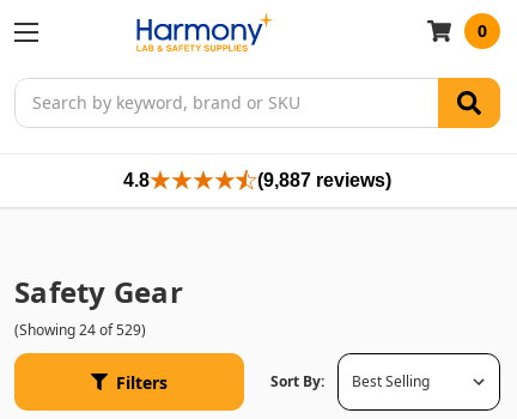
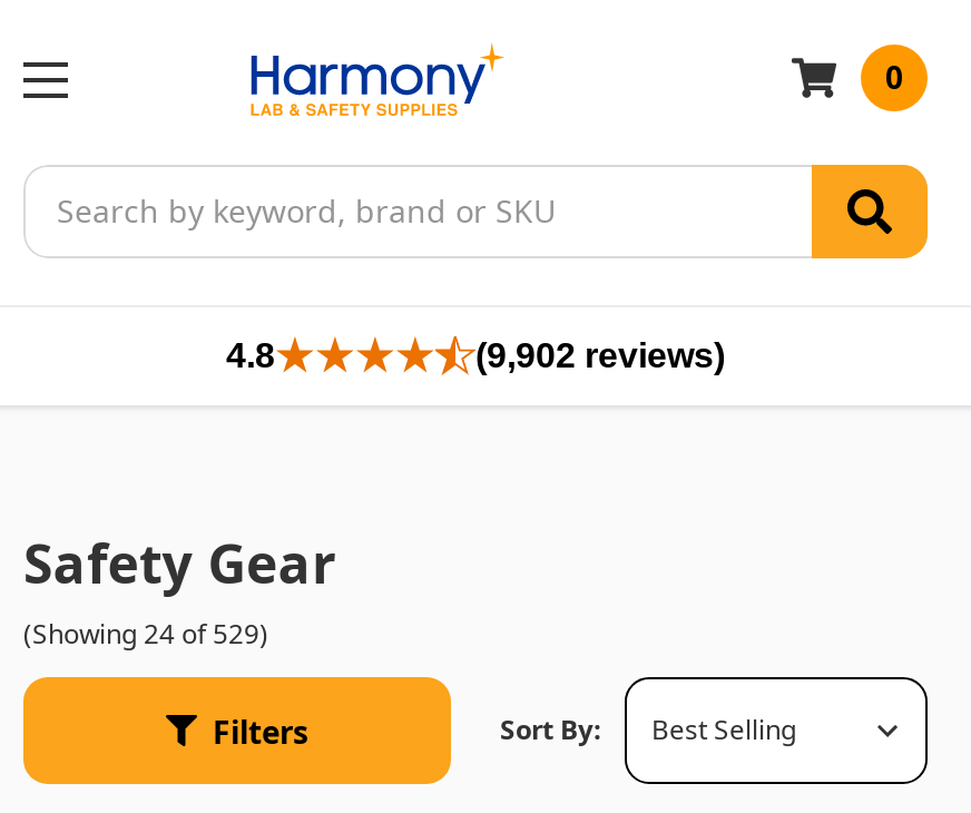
[257,170,391,190] (9,887 reviews) -> [475,336,725,374] (9,902 reviews)

